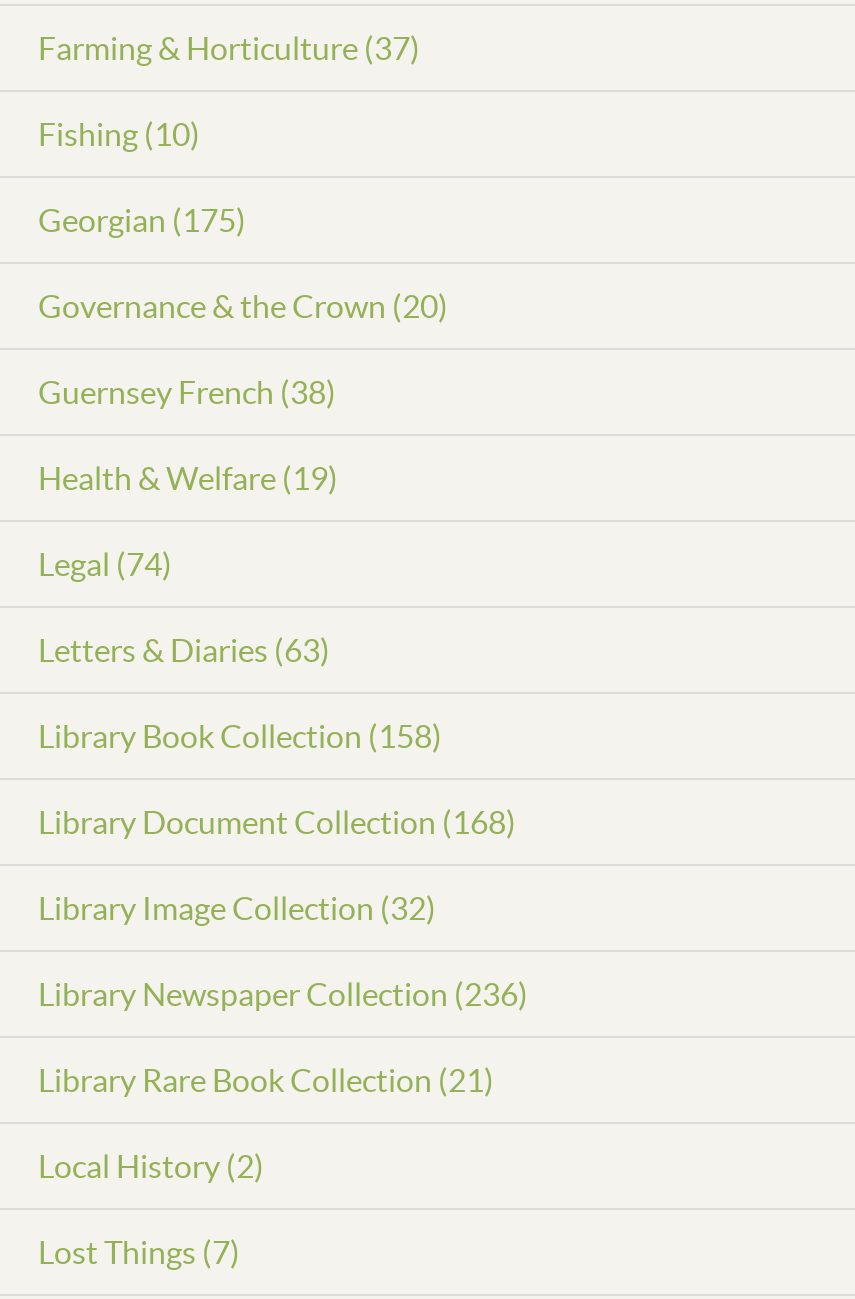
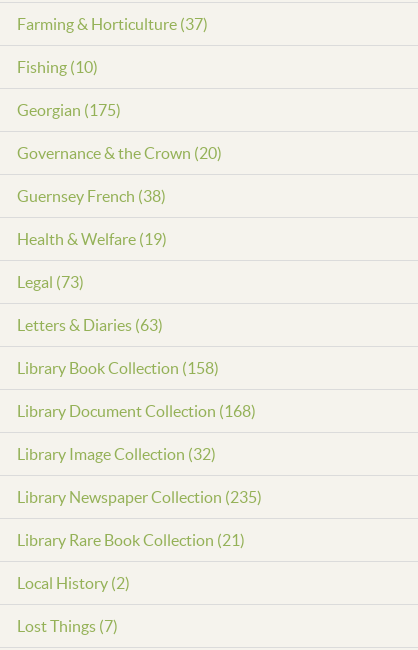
[38,546,172,582] Legal (74) -> [17,273,84,291] Legal (73)
[38,976,528,1012] Library Newspaper Collection (236) -> [17,488,262,506] Library Newspaper Collection (235)

